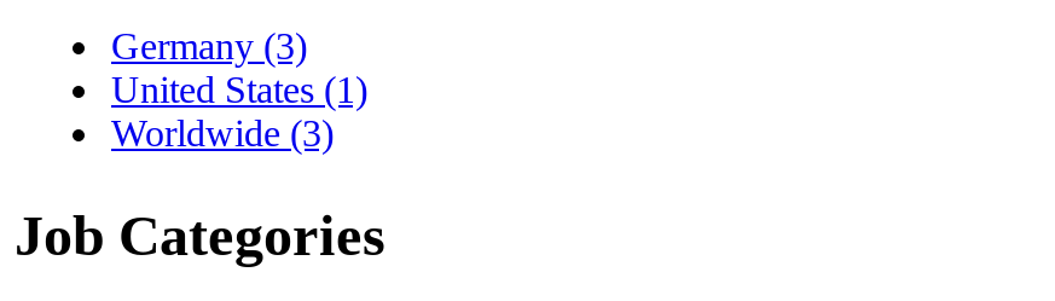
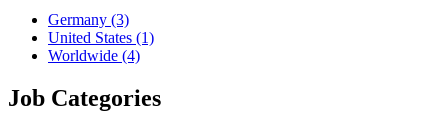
[111,112,334,153] Worldwide (3) -> [48,47,140,64] Worldwide (4)

